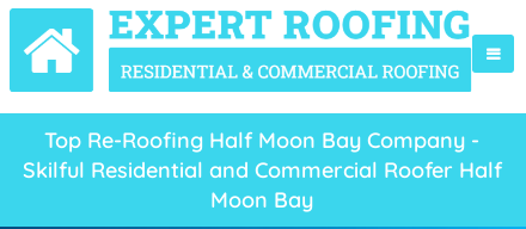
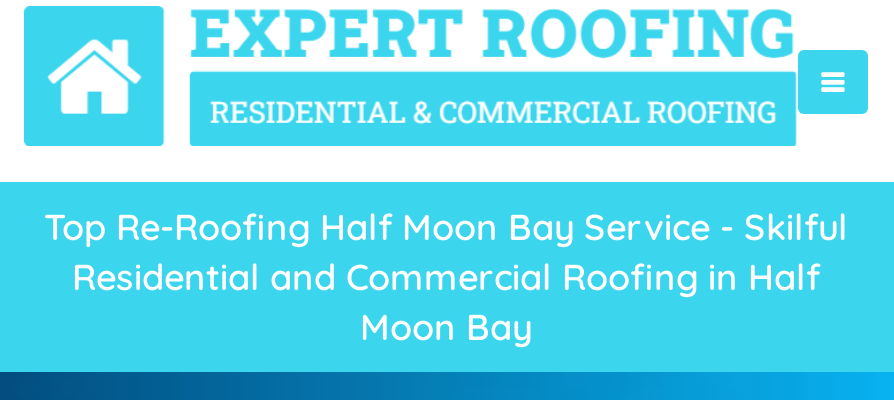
[22,126,501,184] Top Re-Roofing Half Moon Bay Company - | Skilful Residential and Commercial Roofer Half -> [44,204,848,300] Top Re-Roofing Half Moon Bay Service - Skilful | Residential and Commercial Roofing in Half

